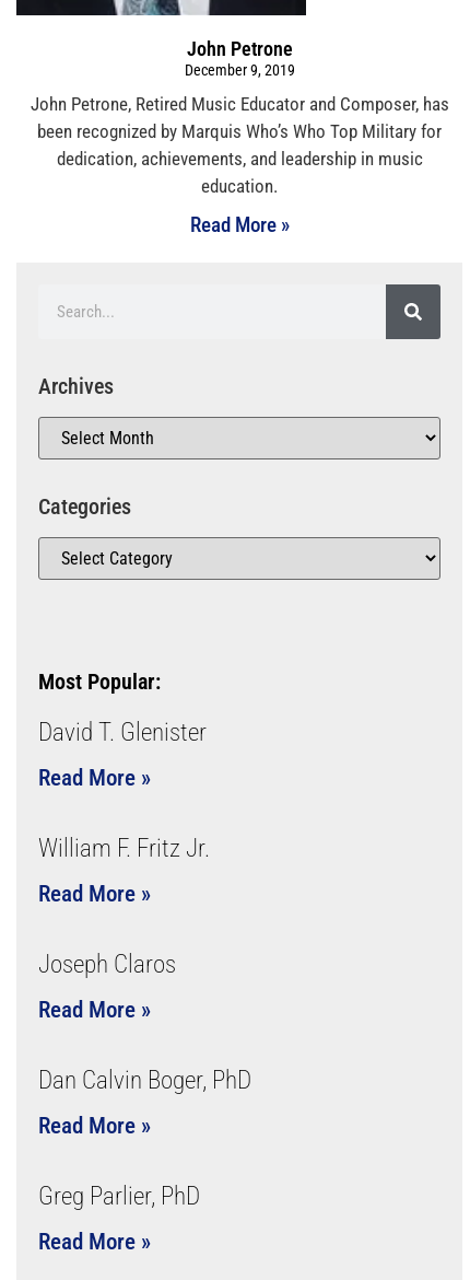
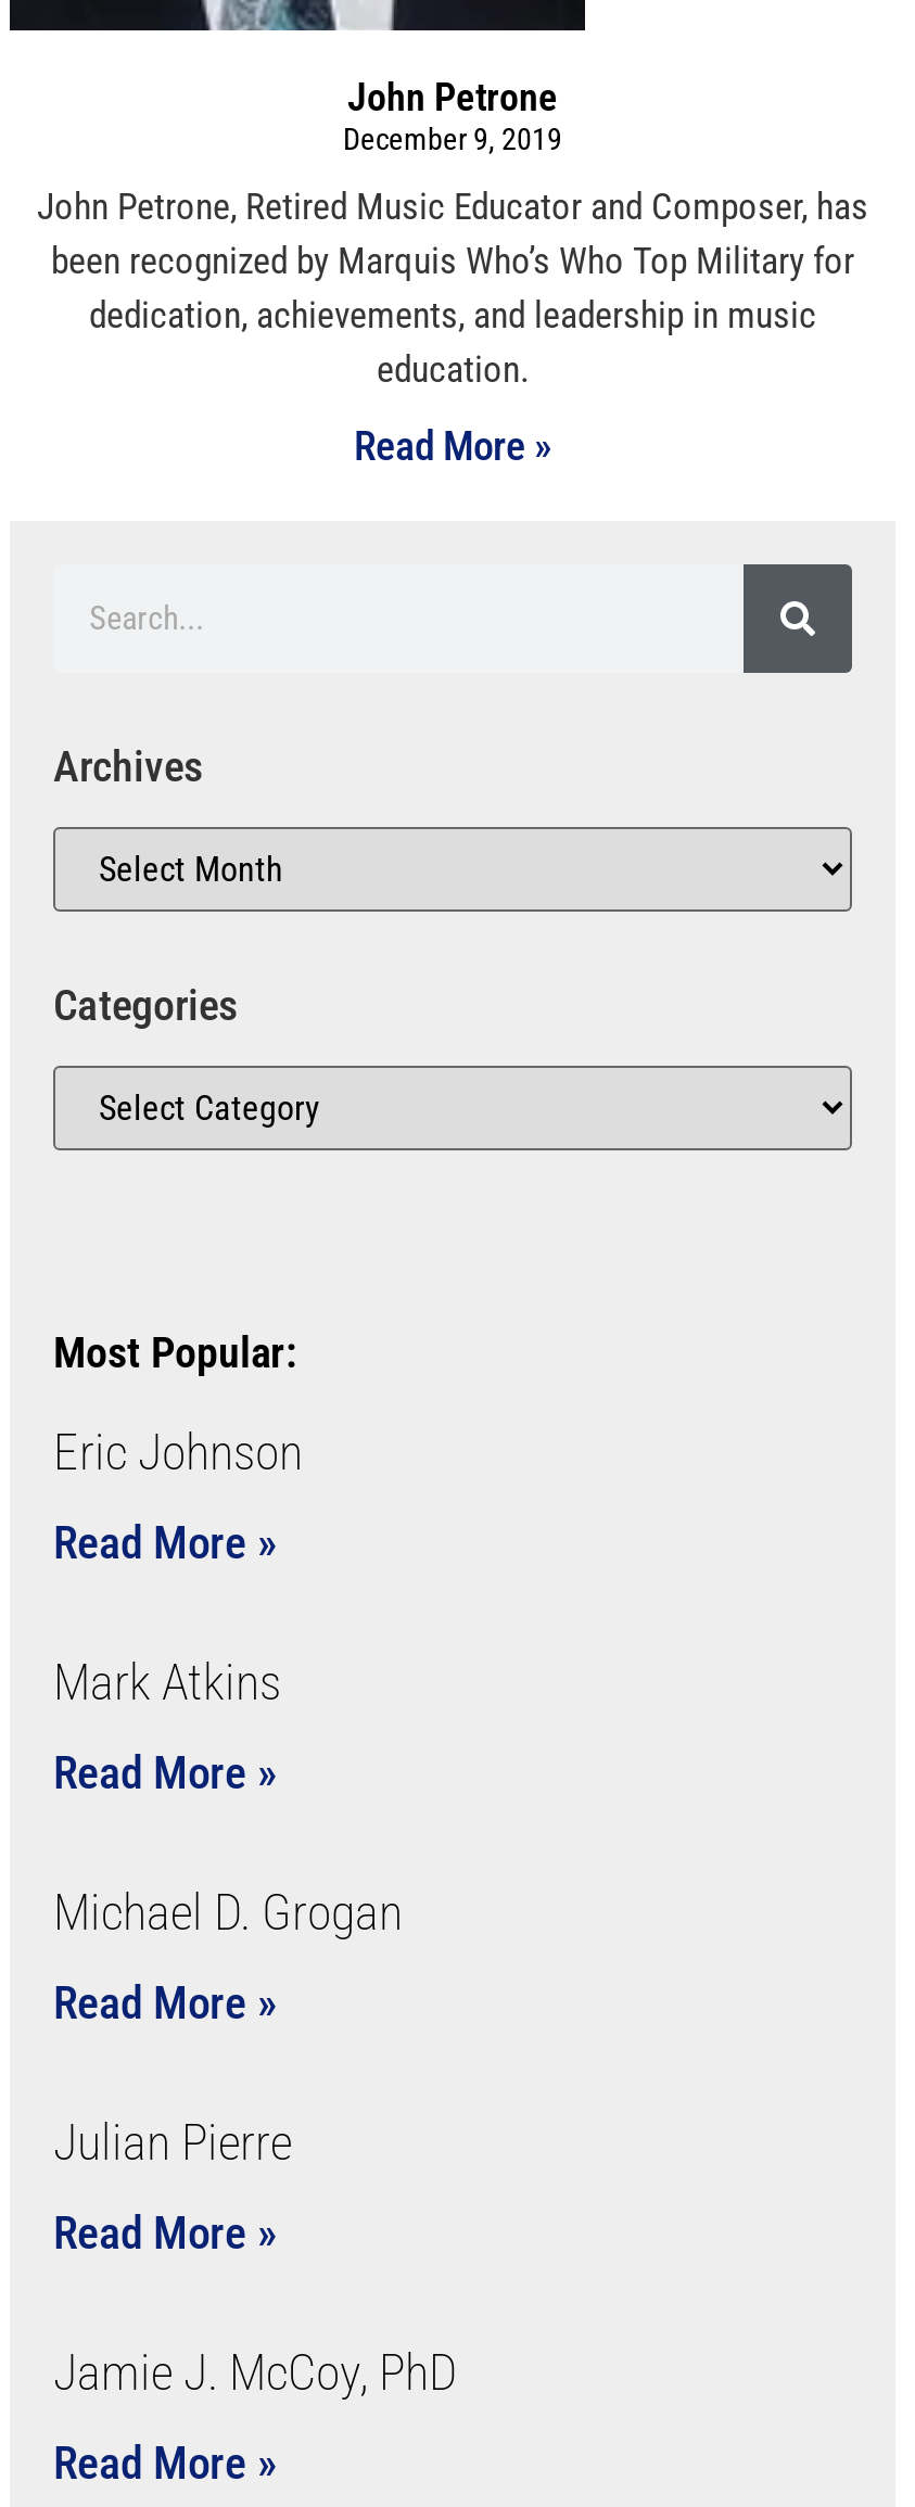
[38,718,207,748] David T. Glenister -> [53,1425,303,1483] Eric Johnson
[38,834,210,864] William F. Fritz Jr. -> [53,1655,281,1713] Mark Atkins
[38,950,176,980] Joseph Claros -> [53,1885,403,1944] Michael D. Grogan
[38,1066,251,1096] Dan Calvin Boger, PhD -> [53,2115,292,2174] Julian Pierre
[38,1182,200,1212] Greg Parlier, PhD -> [53,2345,457,2404] Jamie J. McCoy, PhD

